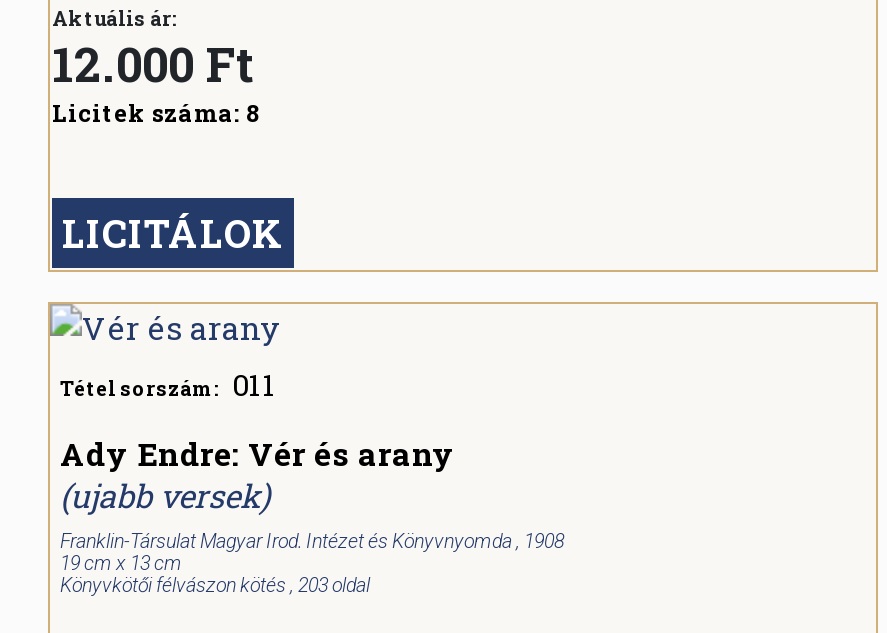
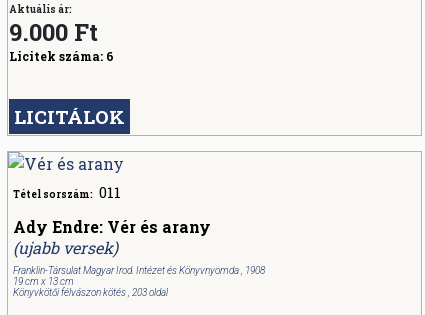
[52,32,254,96] 12.000 Ft -> [9,16,98,48] 9.000 Ft
[52,96,260,128] Licitek száma: 8 -> [9,48,114,64] Licitek száma: 6

